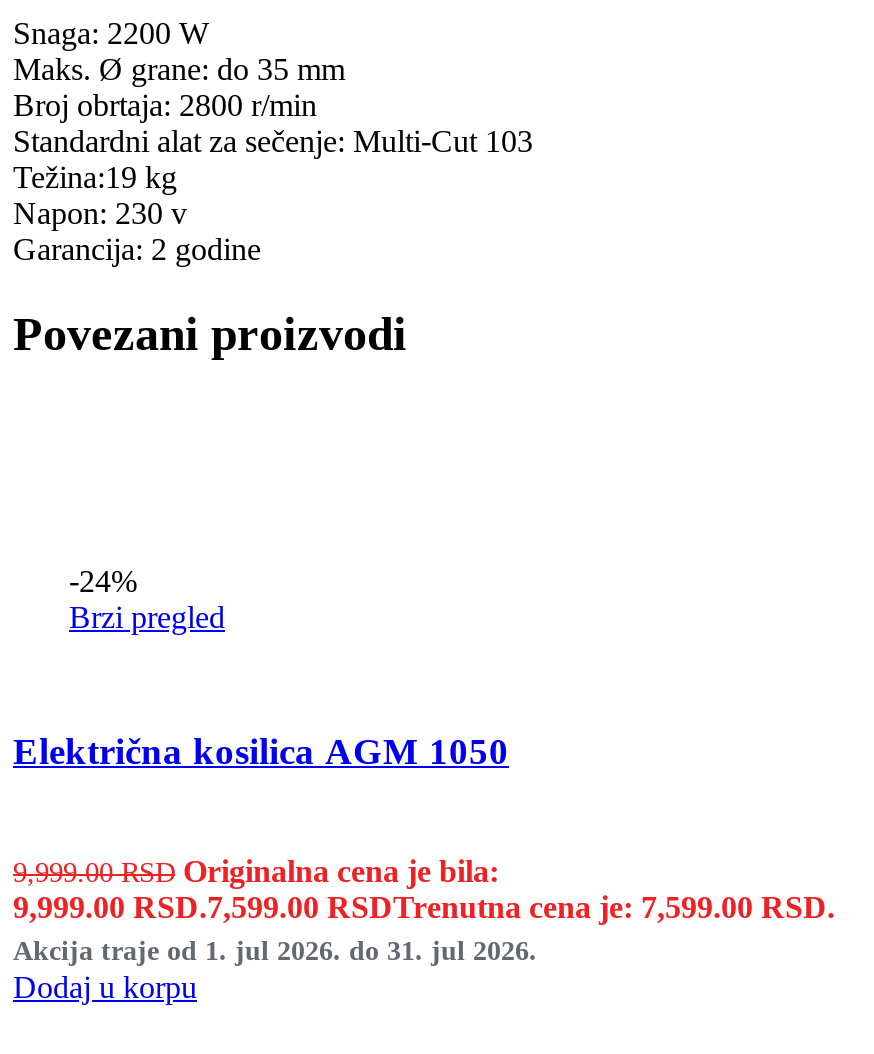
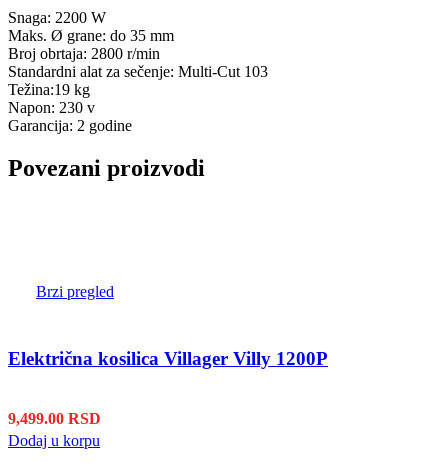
[69,564,137,598] -24% -> none
[13,729,509,771] Električna kosilica AGM 1050 -> [8,347,328,368] Električna kosilica Villager Villy 1200P
[13,855,835,967] 9,999.00RSD Originalna cena je bila: | 9,999.00 RSD.7,599.00 RSDTrenutna cena je: 7,599.00 RSD. | Akcija traje od 1. jul 2026. do 31. jul 2026. -> [8,410,101,427] 9,499.00 RSD

